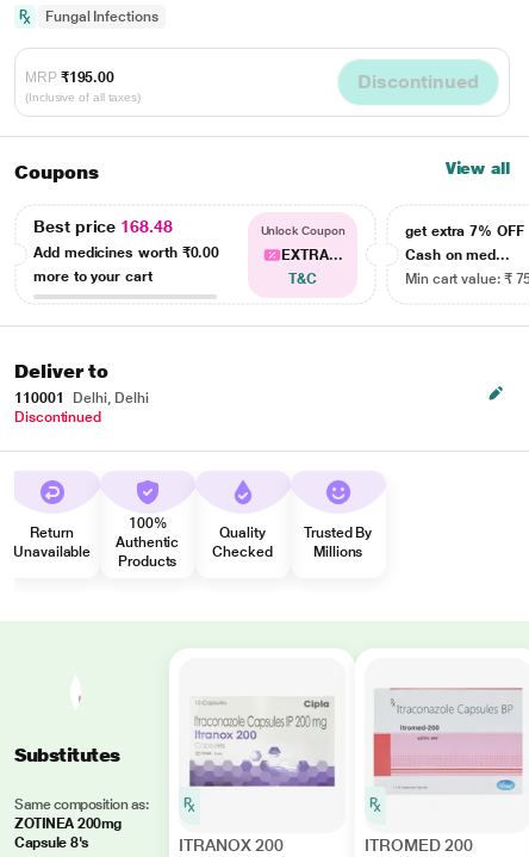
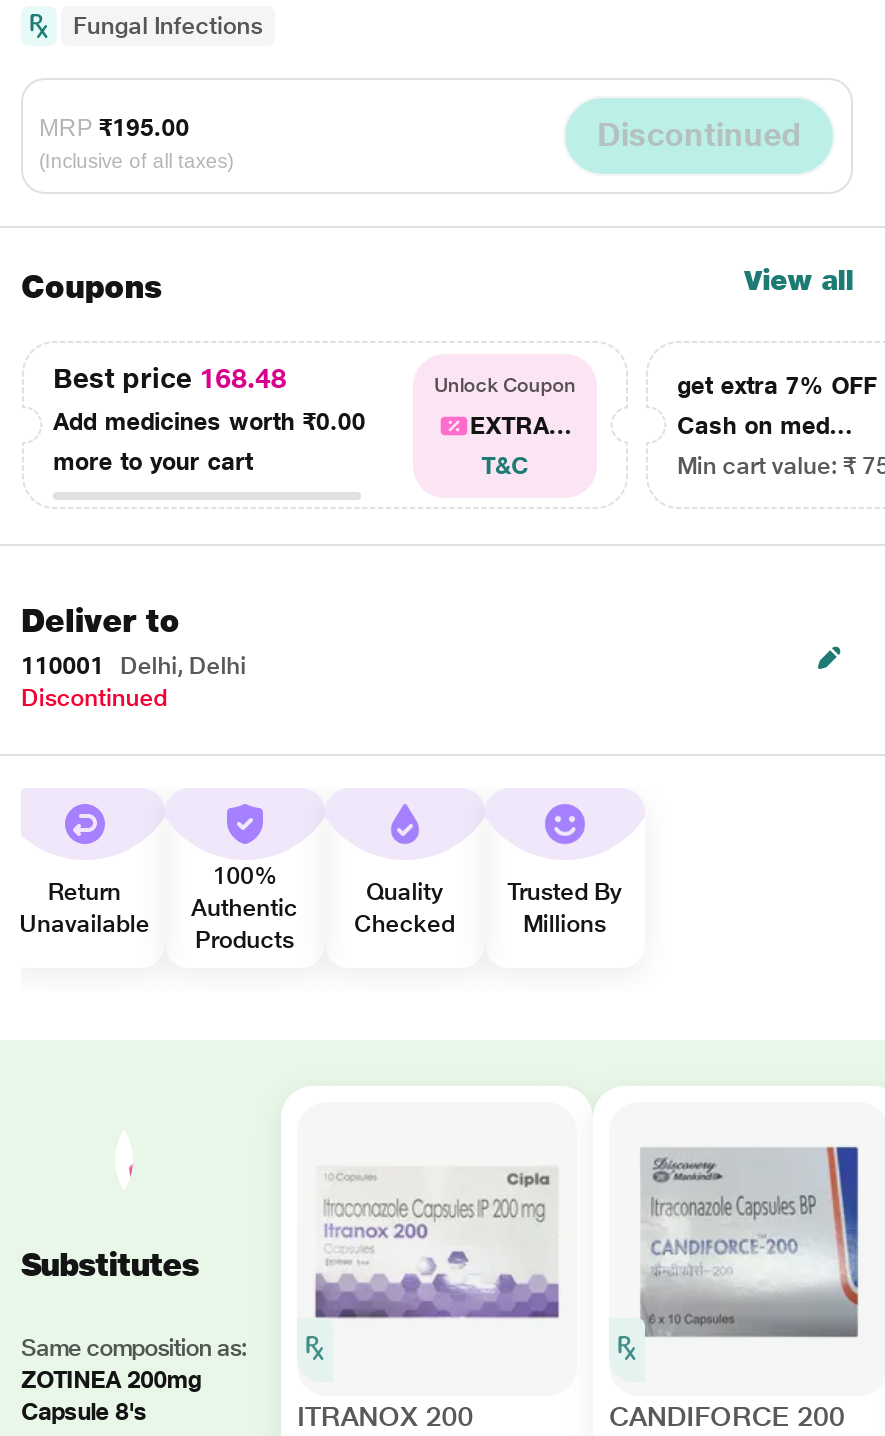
[365,684,523,855] [image] | ITROMED 200 -> [609,1144,873,1432] [image] | CANDIFORCE 200

